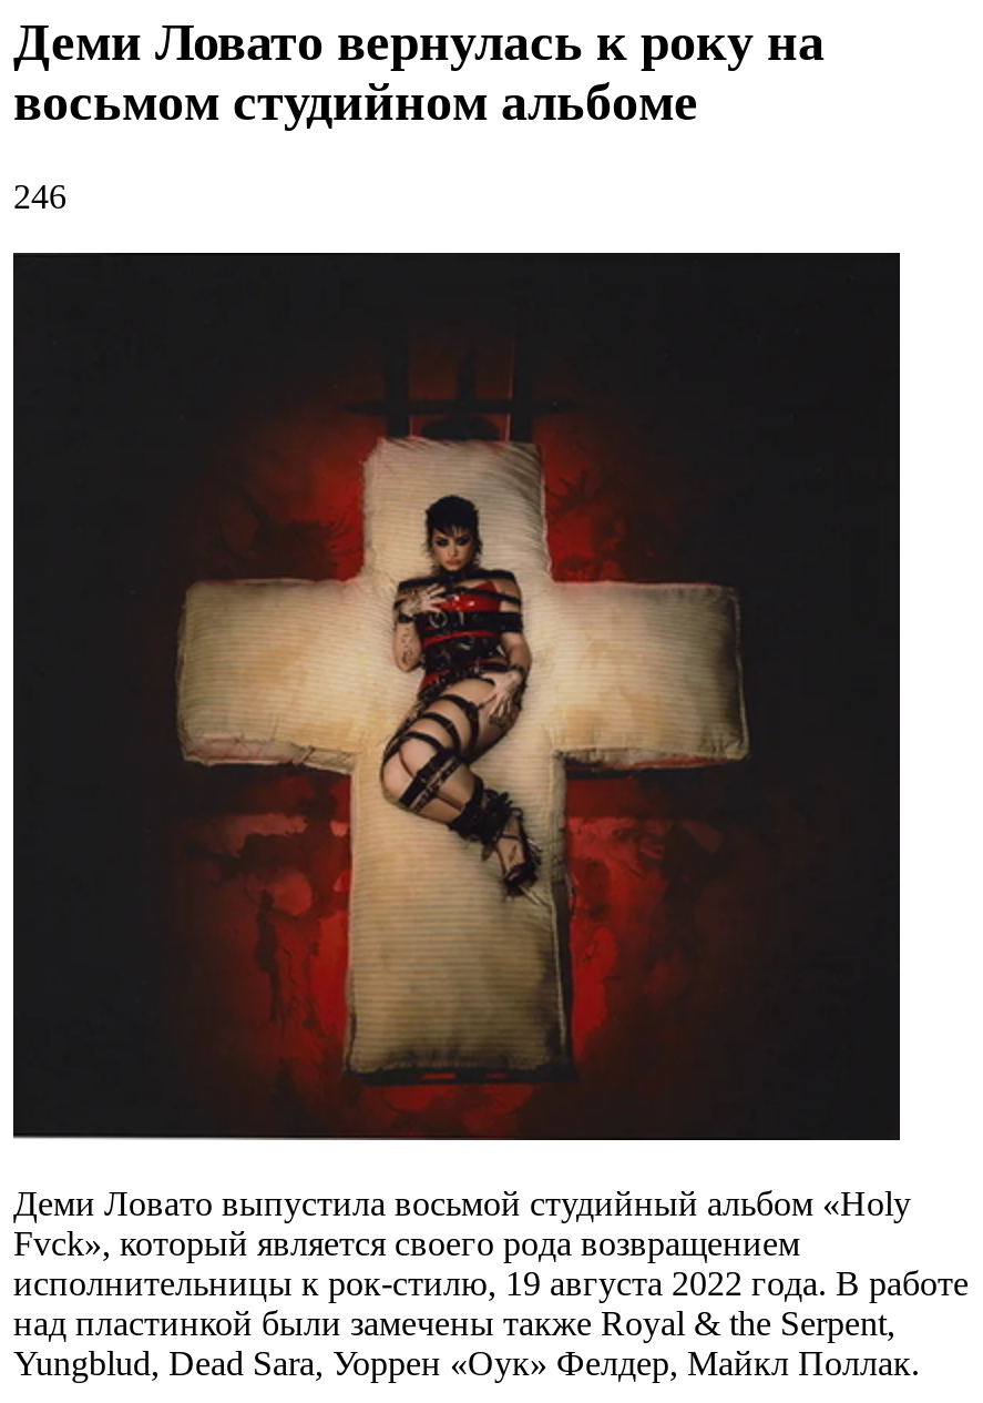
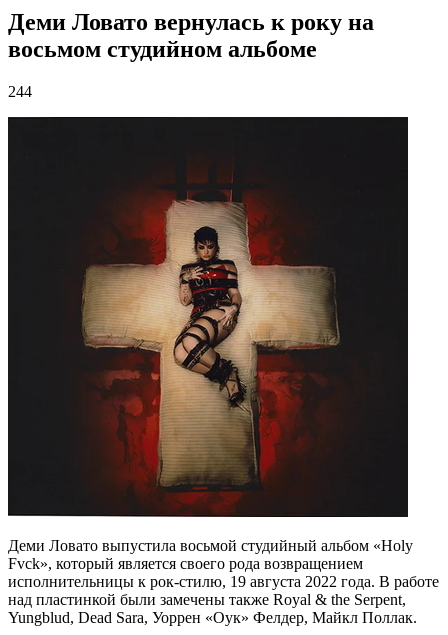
[13,177,66,215] 246 -> [8,83,32,100] 244

